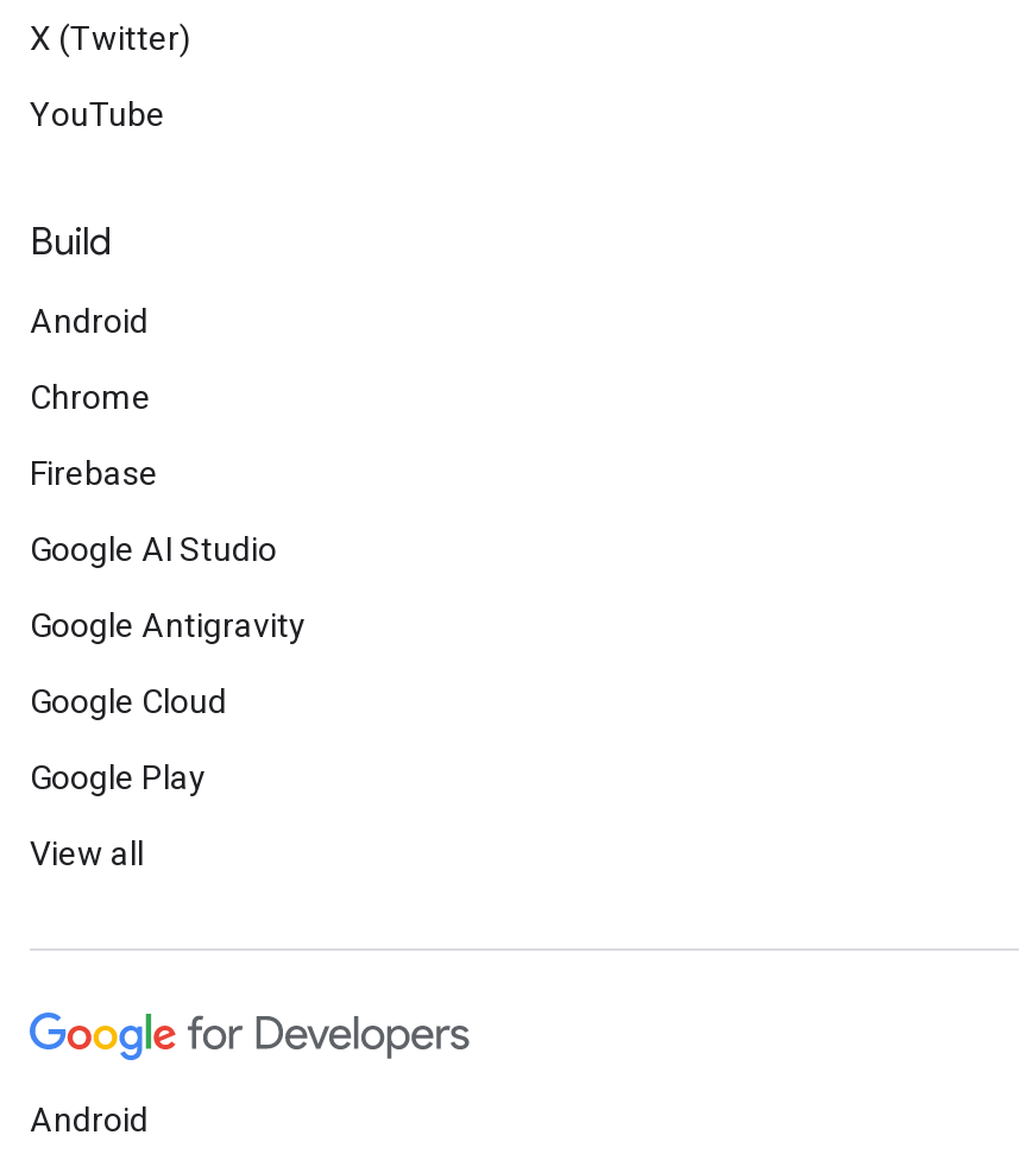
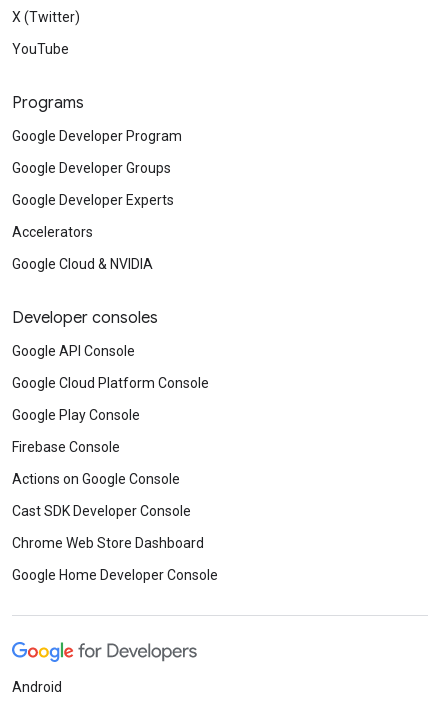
[30,219,306,872] Build | Android | Chrome | Firebase | Google AI Studio | Google Antigravity | Google Cloud | Google Play | View all -> [12,93,218,583] Programs | Google Developer Program | Google Developer Groups | Google Developer Experts | Accelerators | Google Cloud & NVIDIA | Developer consoles | Google API Console | Google Cloud Platform Console | Google Play Console | Firebase Console | Actions on Google Console | Cast SDK Developer Console | Chrome Web Store Dashboard | Google Home Developer Console

